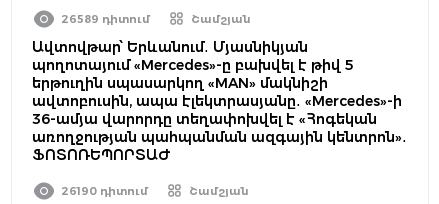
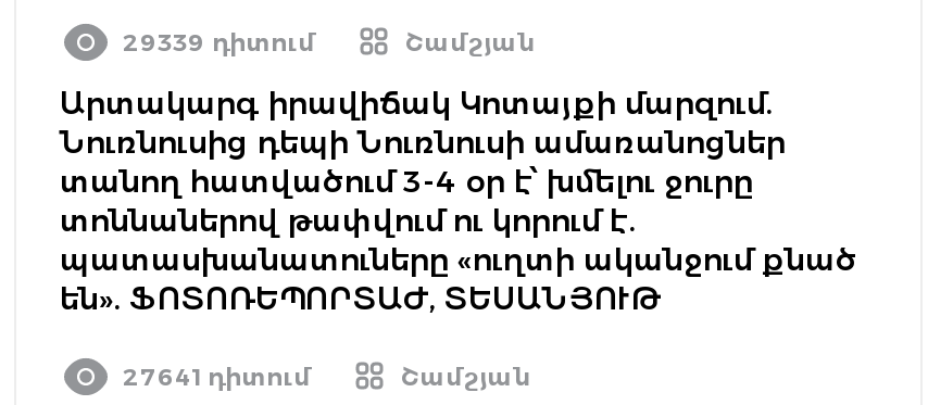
[61,12,150,26] 26589 դիտում -> [123,26,316,57] 29339 դիտում
[32,38,407,164] Ավտովթար՝ Երևանում․ Մյասնիկյան | պողոտայում «Mercedes»-ը բախվել է թիվ 5 | երթուղին սպասարկող «MAN» մակնիշի | ավտոբուսին, ապա էլեկտրասյանը․ «Mercedes»-ի | 36-ամյա վարորդը տեղափոխվել է «Հոգեկան | առողջության պահպանման ազգային կենտրոն»․ | ՖՈՏՈՌԵՊՈՐՏԱԺ -> [60,83,857,317] Արտակարգ իրավիճակ Կոտայքի մարզում. | Նուռնուսից դեպի Նուռնուսի ամառանոցներ | տանող հատվածում 3-4 օր է՝ խմելու ջուրը | տոննաներով թափվում ու կորում է. | պատասխանատուները «ուղտի ականջում քնած | են». ՖՈՏՈՌԵՊՈՐՏԱԺ, ՏԵՍԱՆՅՈՒԹ
[61,184,148,198] 26190 դիտում -> [123,361,312,391] 27641 դիտում

